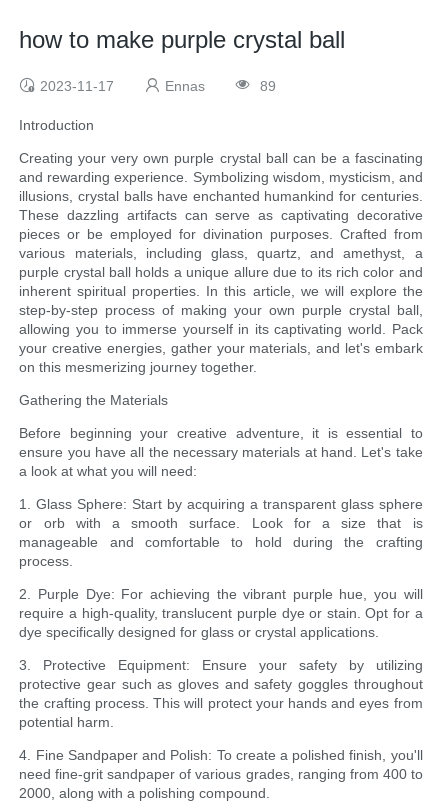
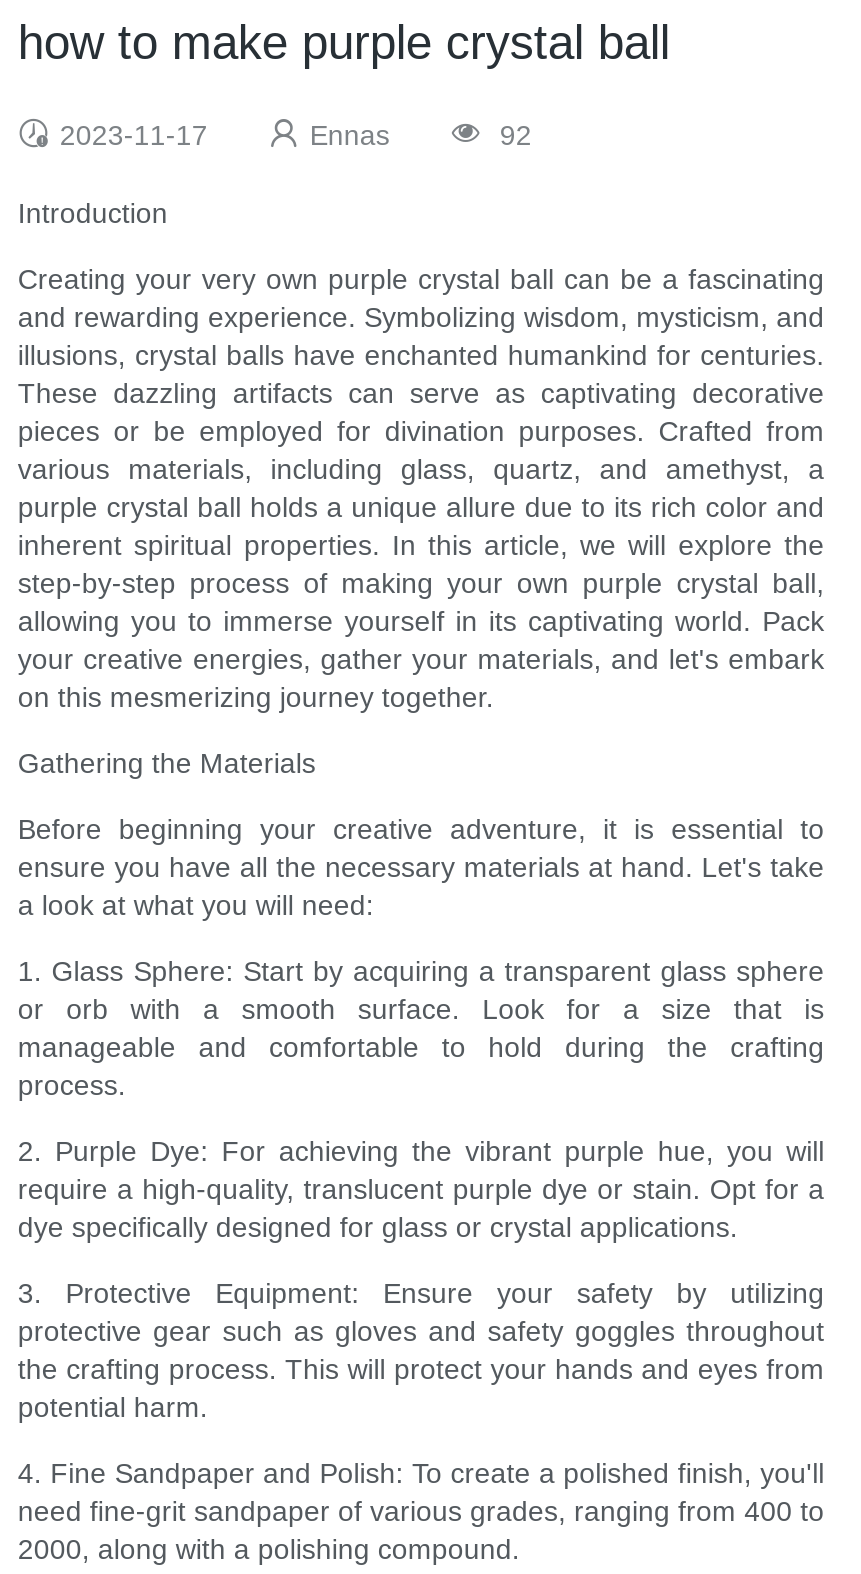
[260,78,276,94] 89 -> [500,119,532,151] 92

